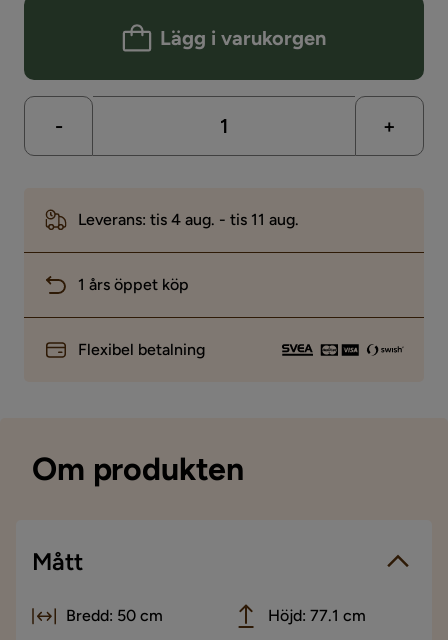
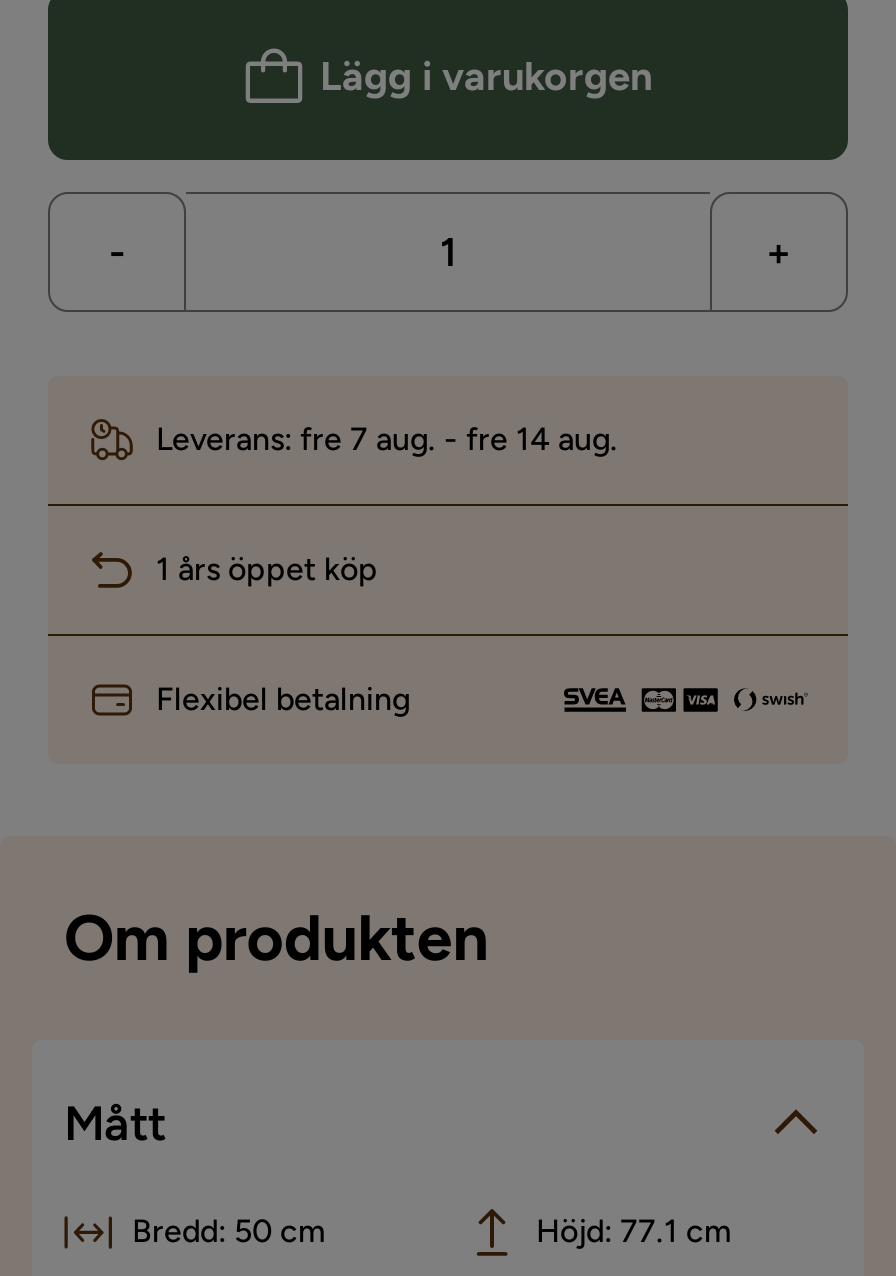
[78,210,299,229] Leverans: tis 4 aug. - tis 11 aug. -> [156,420,618,458] Leverans: fre 7 aug. - fre 14 aug.

